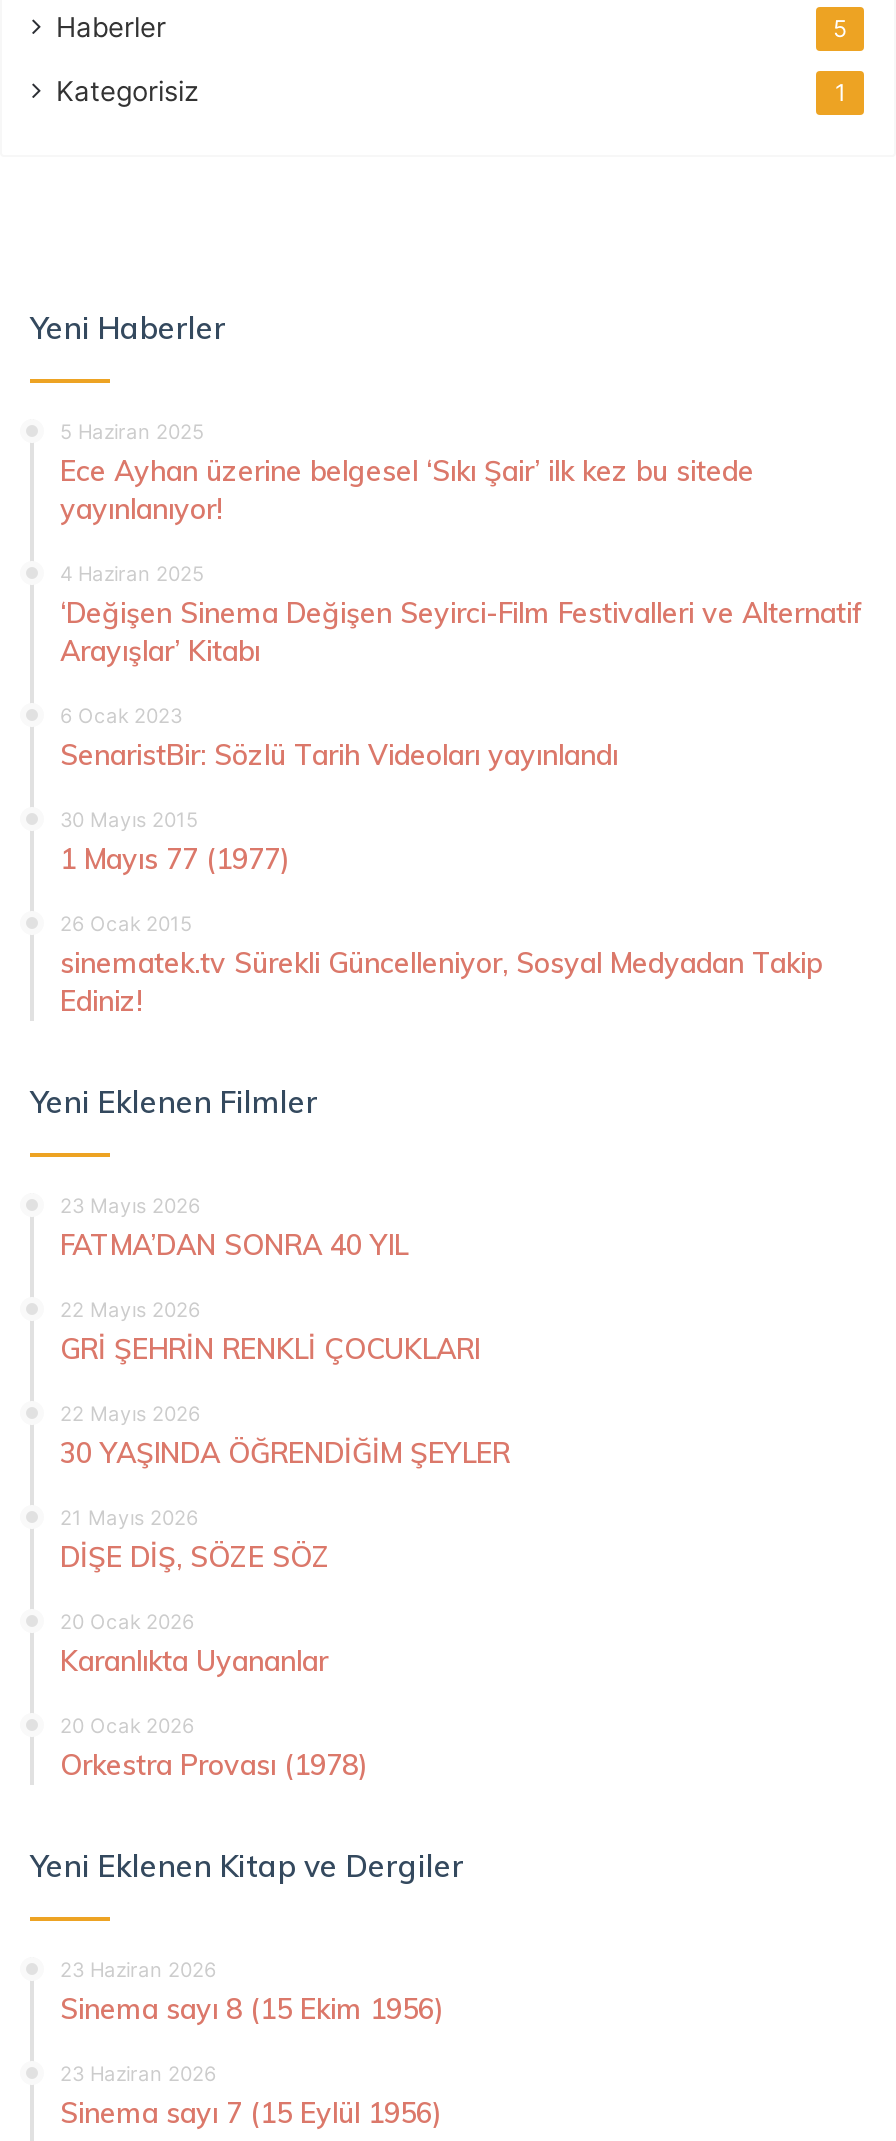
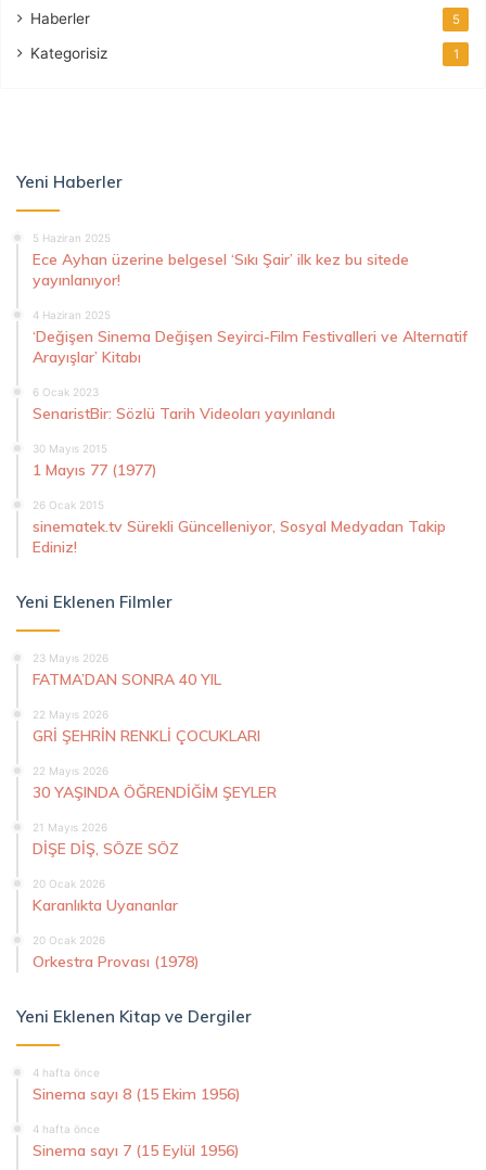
[60,1956,216,1980] 23 Haziran 2026 -> [33,1065,100,1078] 4 hafta önce
[60,2060,216,2084] 23 Haziran 2026 -> [33,1122,100,1135] 4 hafta önce

